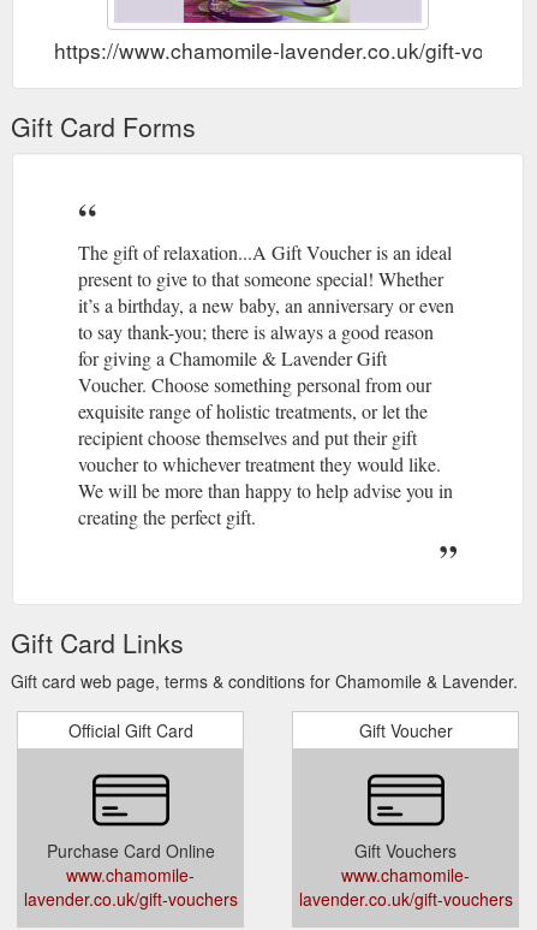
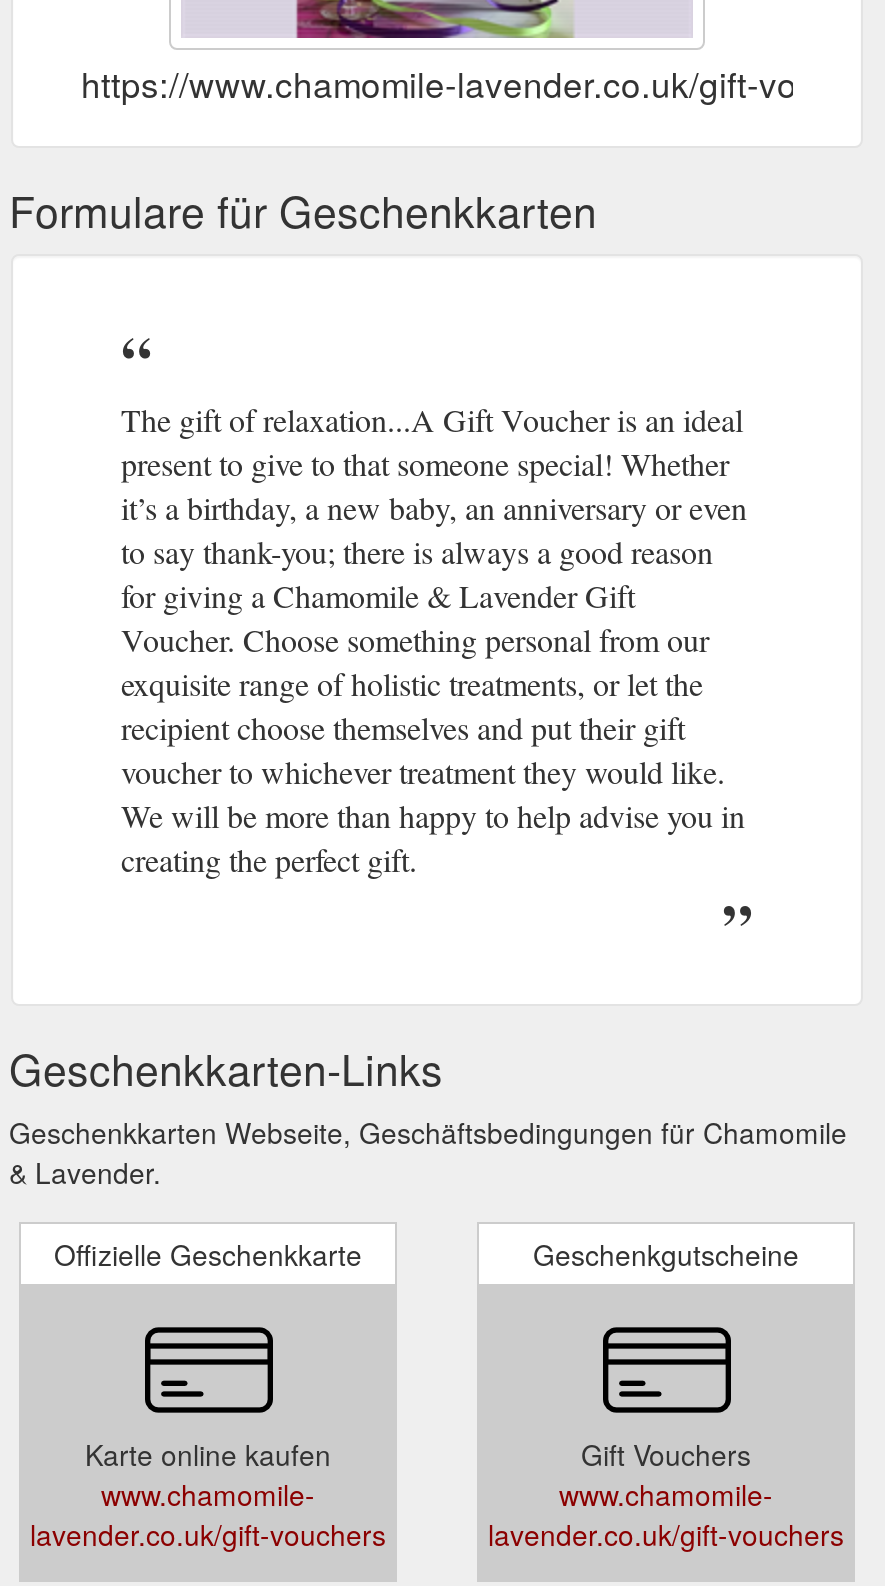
[11,108,196,144] Gift Card Forms -> [9,180,597,240] Formulare für Geschenkkarten
[11,624,518,693] Gift Card Links | Gift card web page, terms & conditions for Chamomile & Lavender. -> [9,1038,847,1192] Geschenkkarten-Links | Geschenkkarten Webseite, Geschäftsbedingungen für Chamomile | & Lavender.
[68,718,193,742] Official Gift Card -> [54,1234,362,1274] Offizielle Geschenkkarte
[359,718,452,742] Gift Voucher -> [533,1234,799,1274] Geschenkgutscheine
[46,838,214,863] Purchase Card Online -> [85,1434,331,1474] Karte online kaufen

